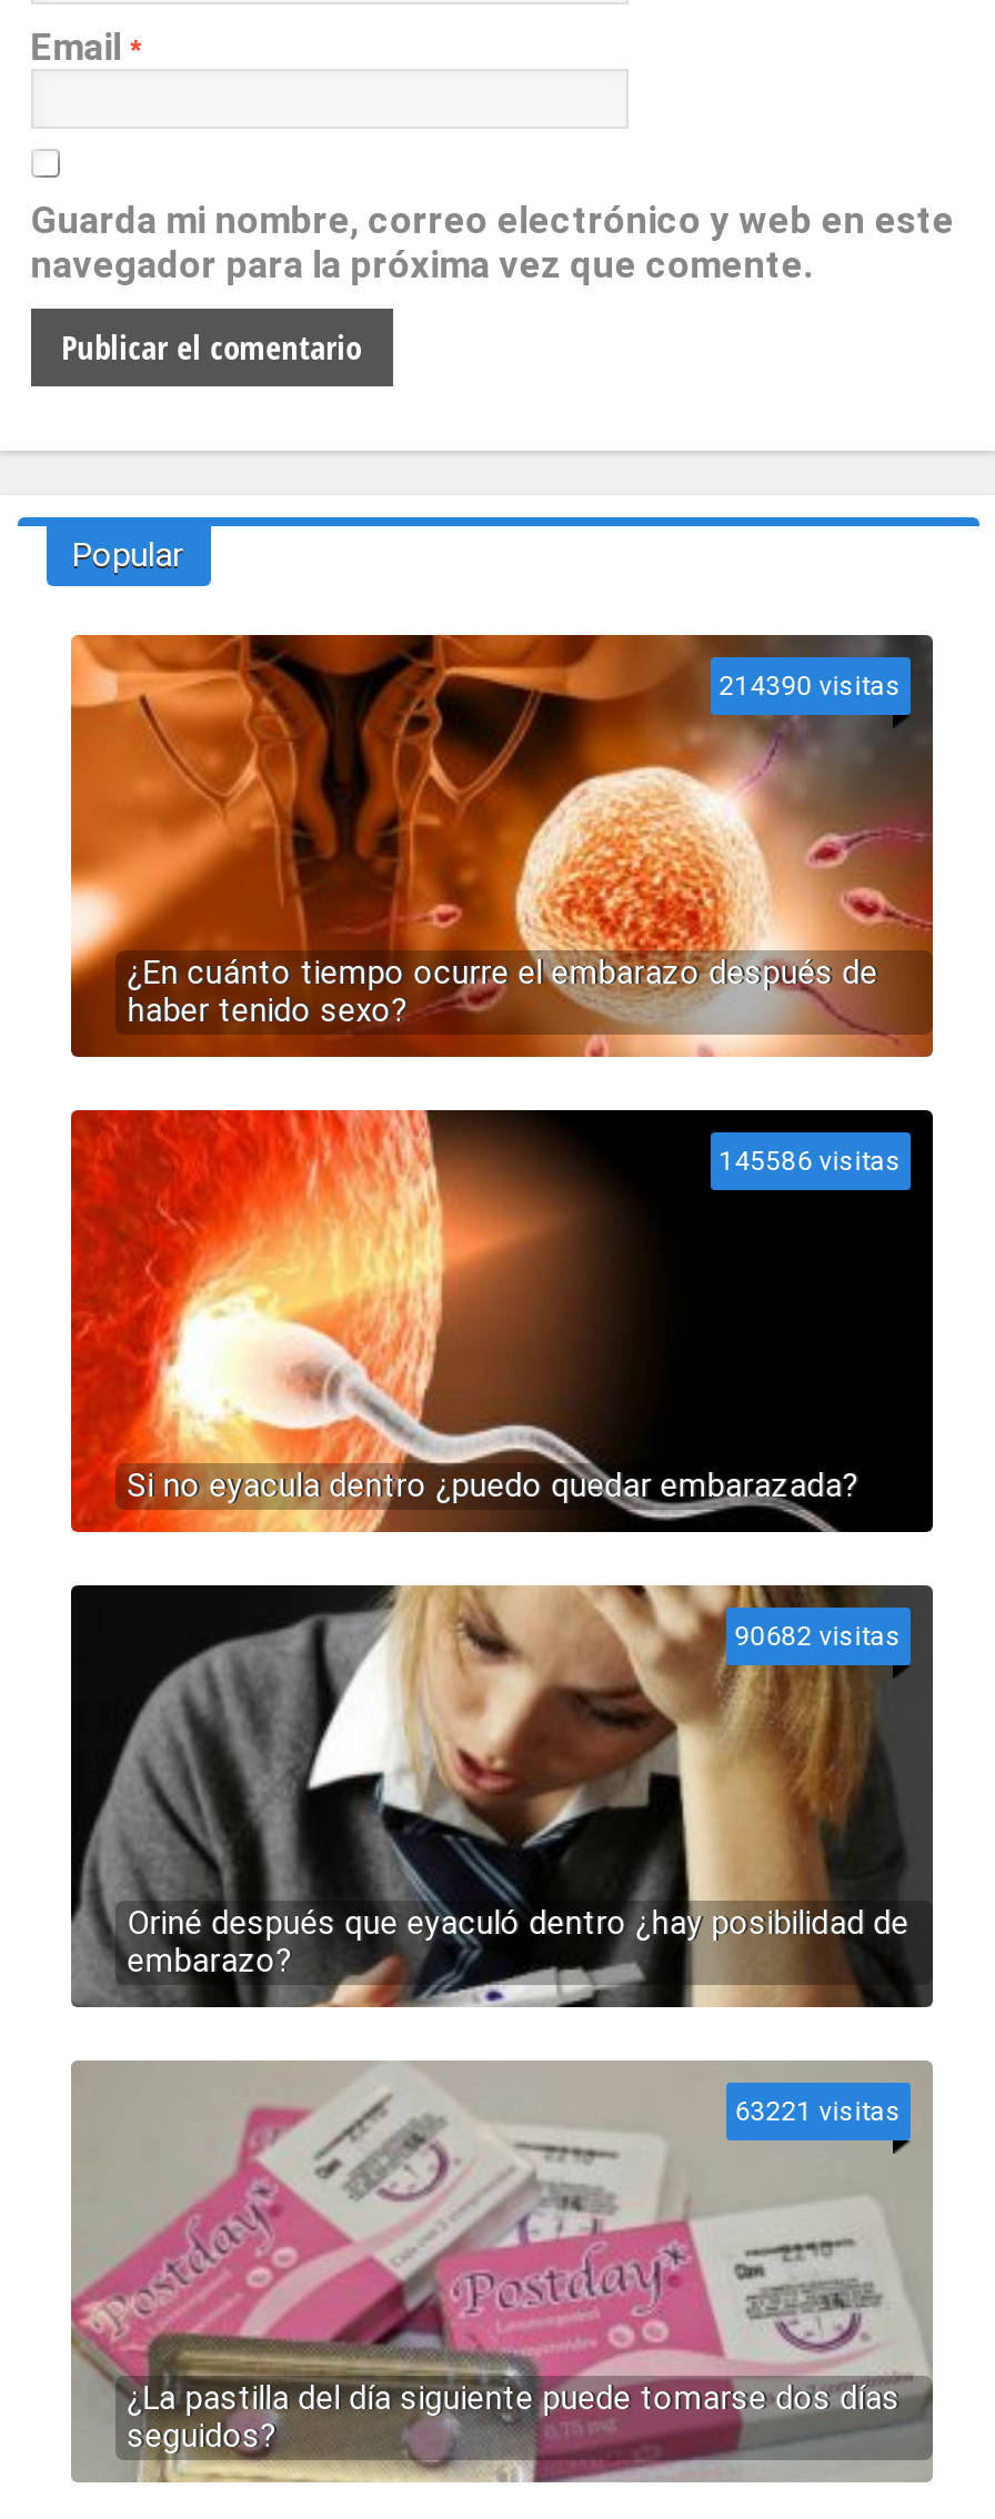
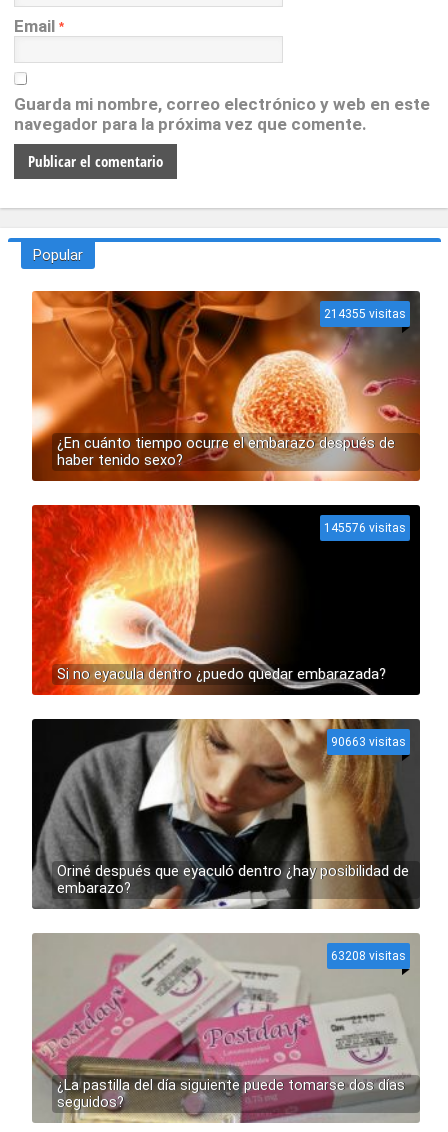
[719,671,901,702] 214390 visitas -> [324,307,406,321] 214355 visitas
[719,1146,901,1177] 145586 visitas -> [324,521,406,535] 145576 visitas
[735,1621,901,1652] 90682 visitas -> [331,735,406,749] 90663 visitas
[735,2096,901,2127] 63221 visitas -> [331,949,406,963] 63208 visitas

